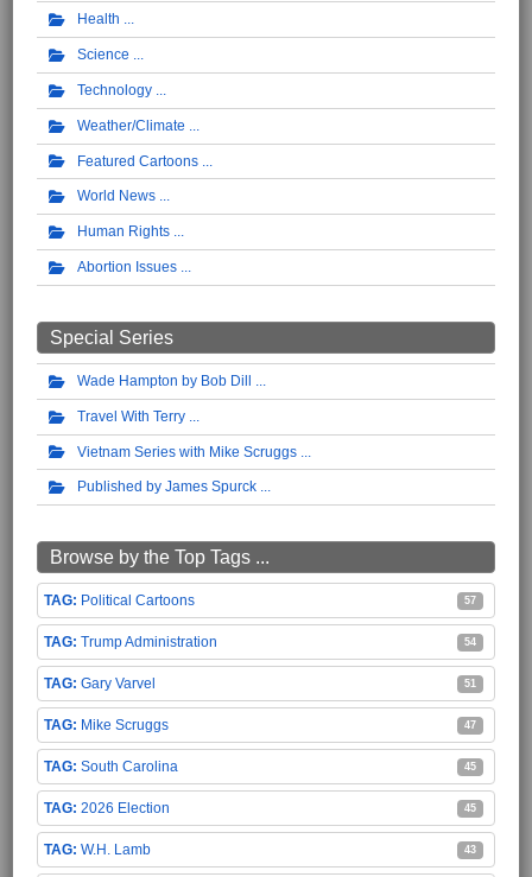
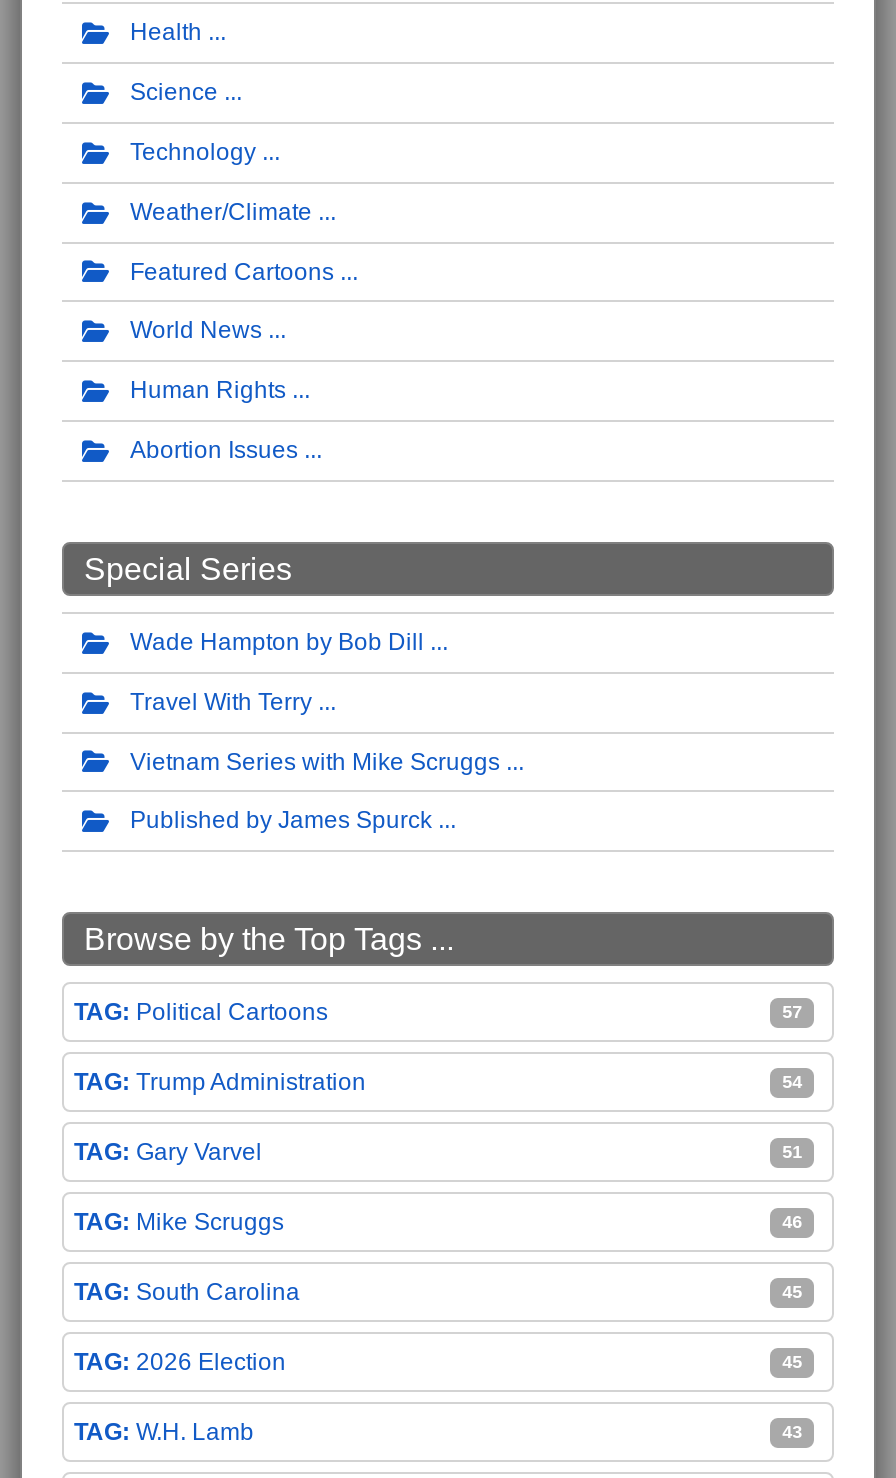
[465,720,476,731] 47 -> [782,1213,802,1233] 46

